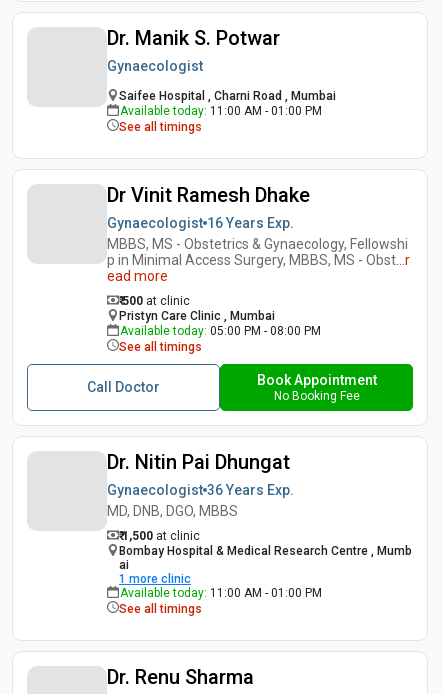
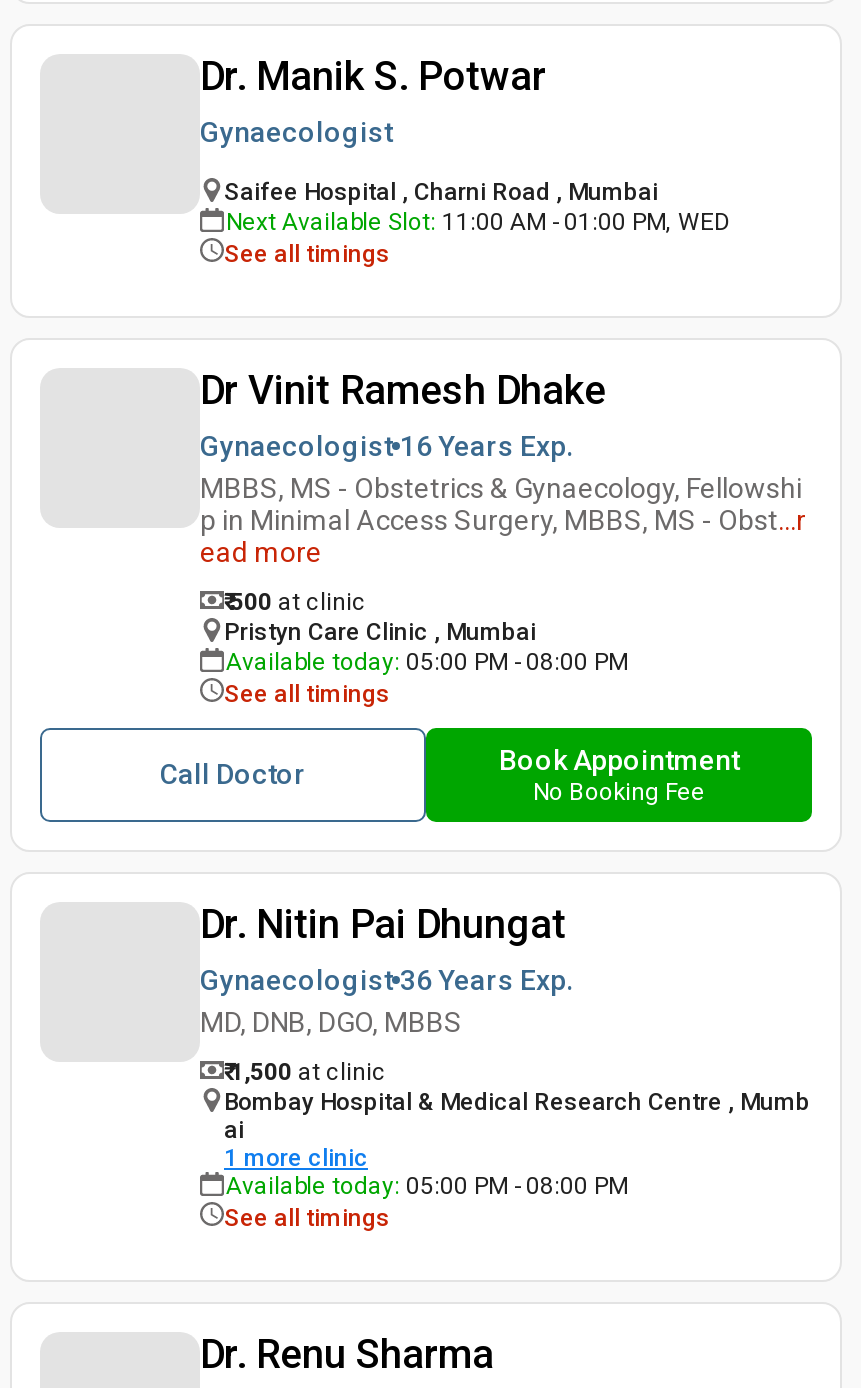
[120,104,322,118] Available today: 11:00 AM - 01:00 PM -> [226,208,730,236] Next Available Slot: 11:00 AM - 01:00 PM, WED
[120,586,322,600] Available today: 11:00 AM - 01:00 PM -> [226,1172,628,1200] Available today: 05:00 PM - 08:00 PM

